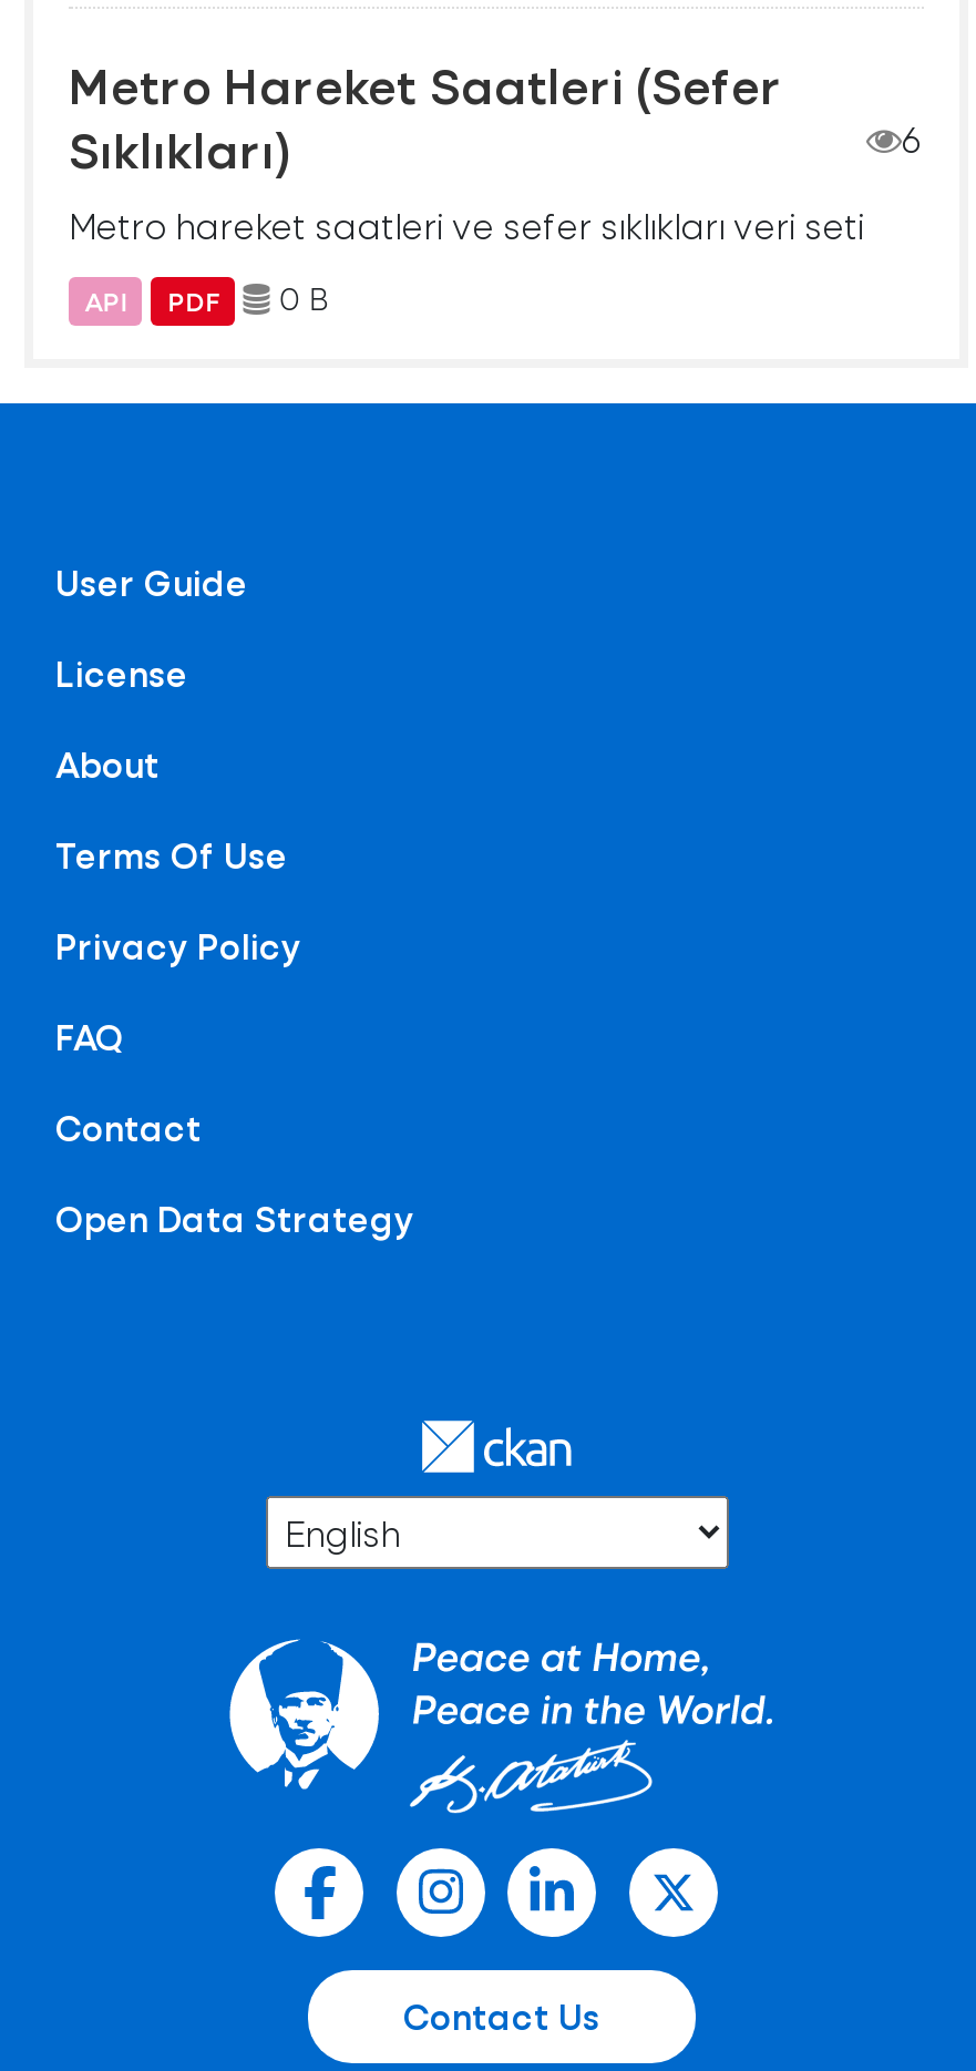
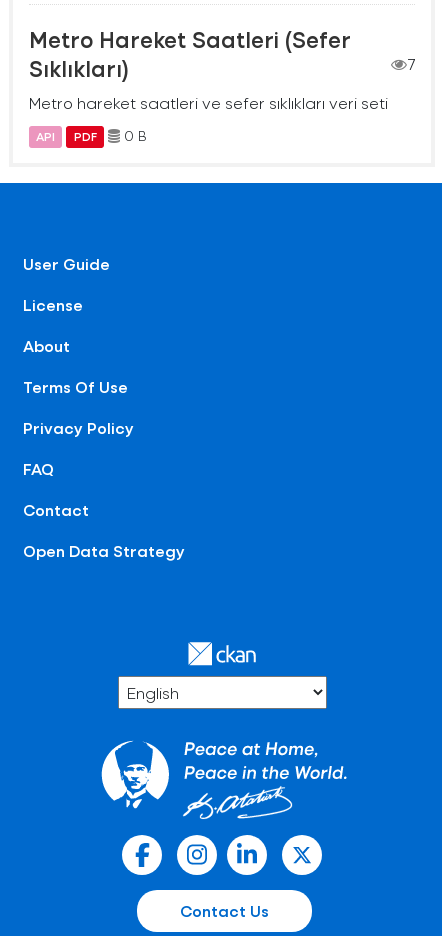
[902,116,924,163] 6 -> [407,53,415,74] 7

